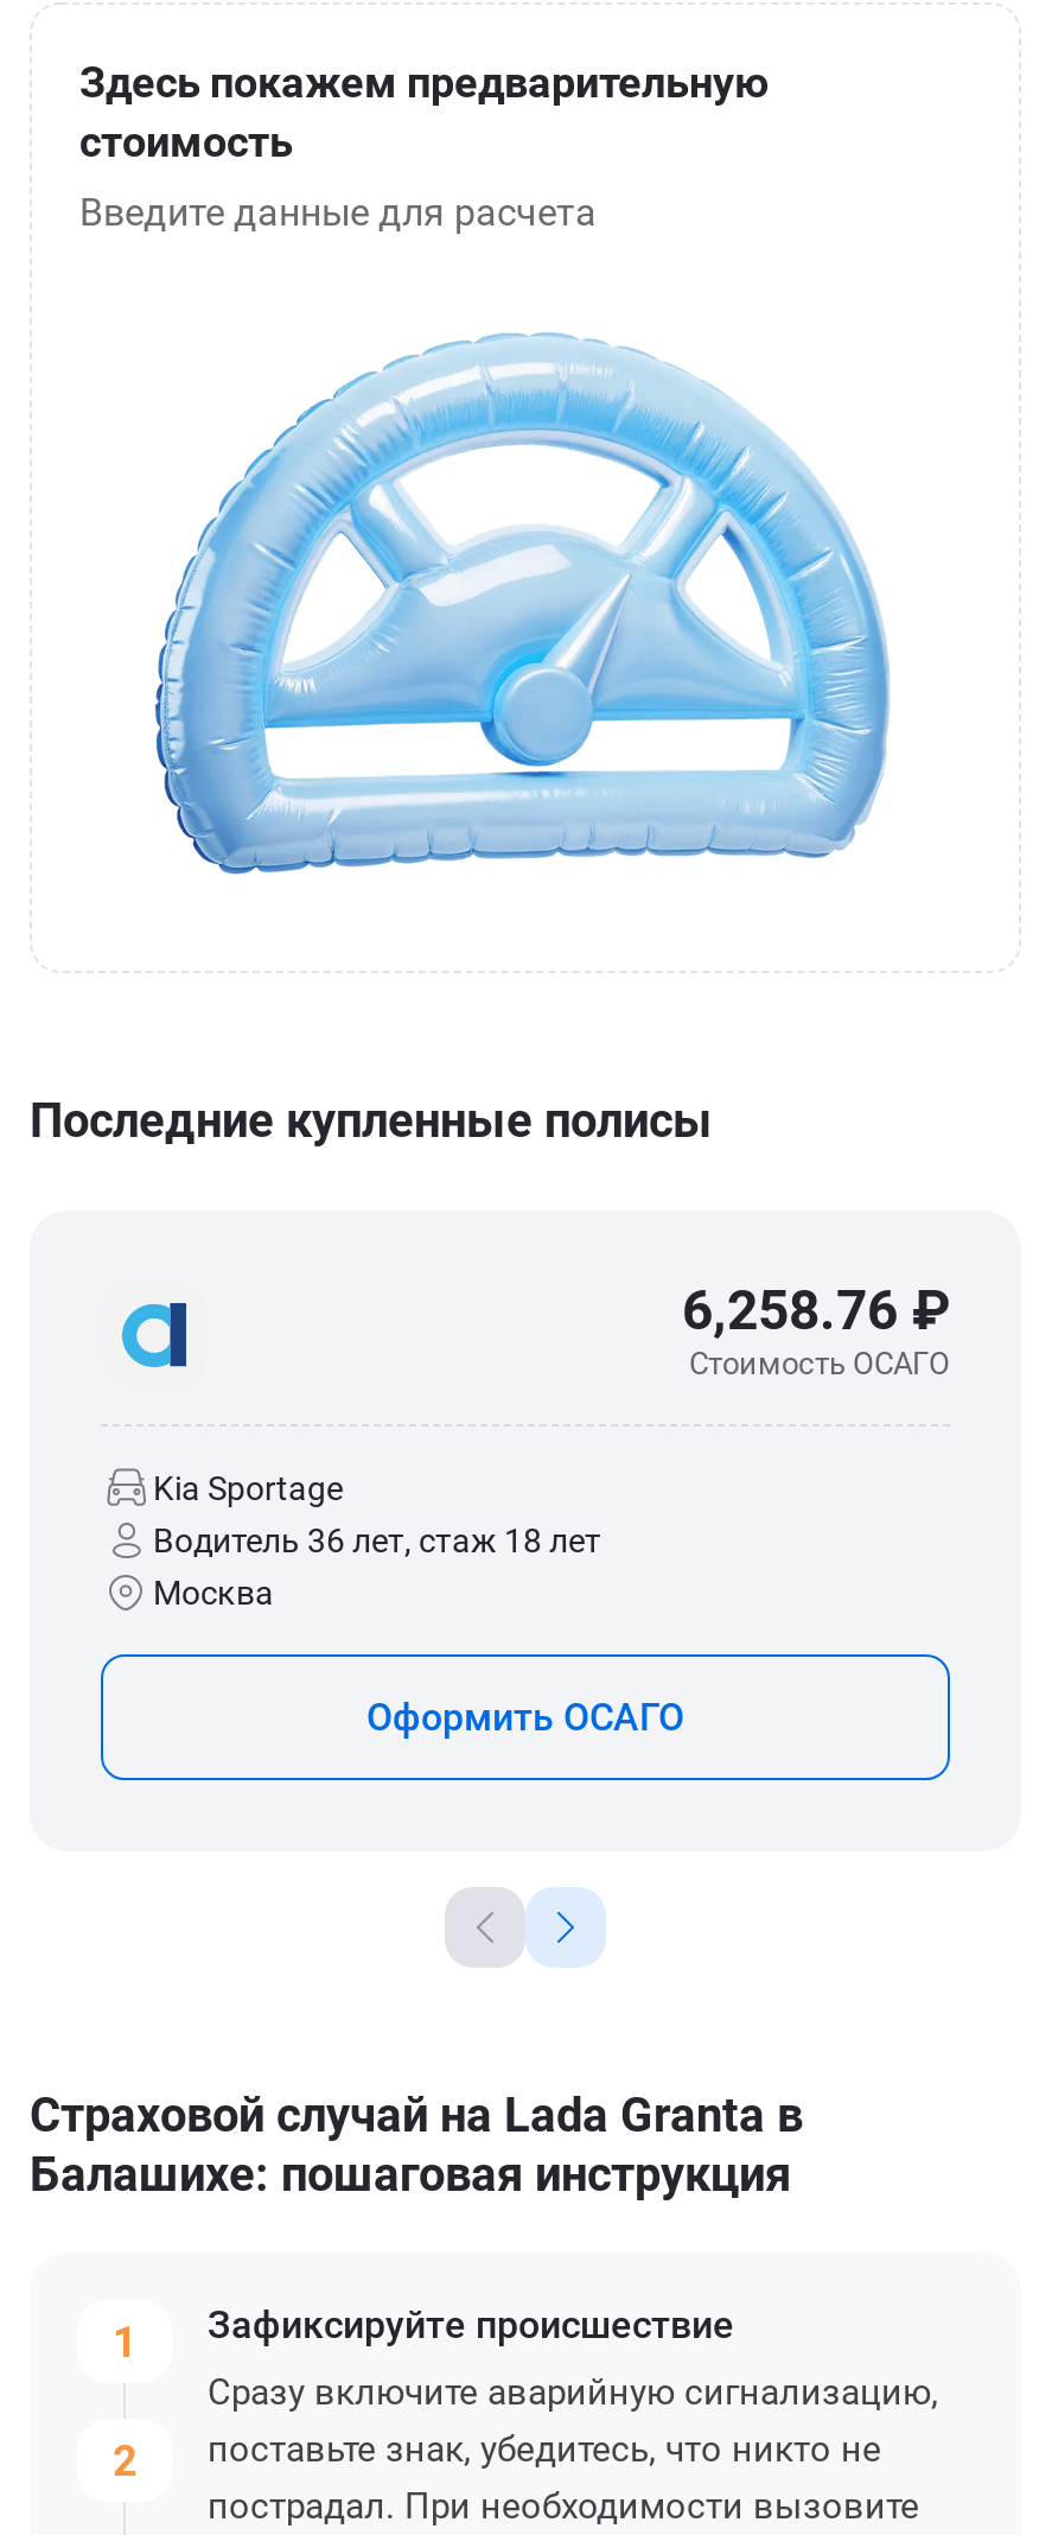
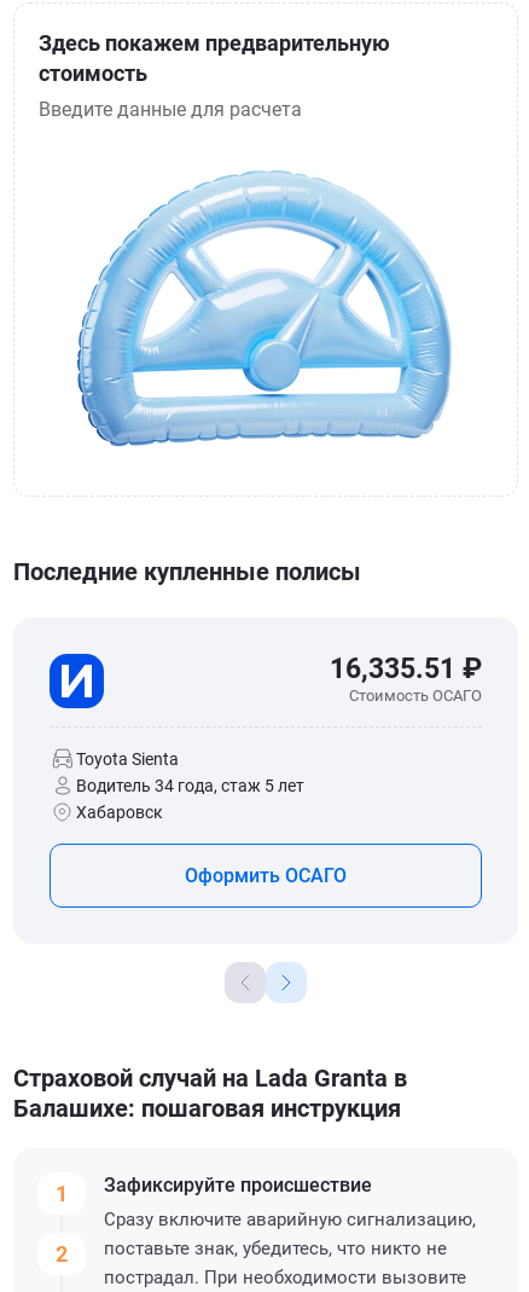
[101,1282,601,1611] [image] | Kia Sportage | Водитель 36 лет, стаж 18 лет | Москва -> [48,653,304,822] [image] | Toyota Sienta | Водитель 34 года, стаж 5 лет | Хабаровск
[682,1279,950,1343] 6,258.76 ₽ -> [330,652,482,685] 16,335.51 ₽

